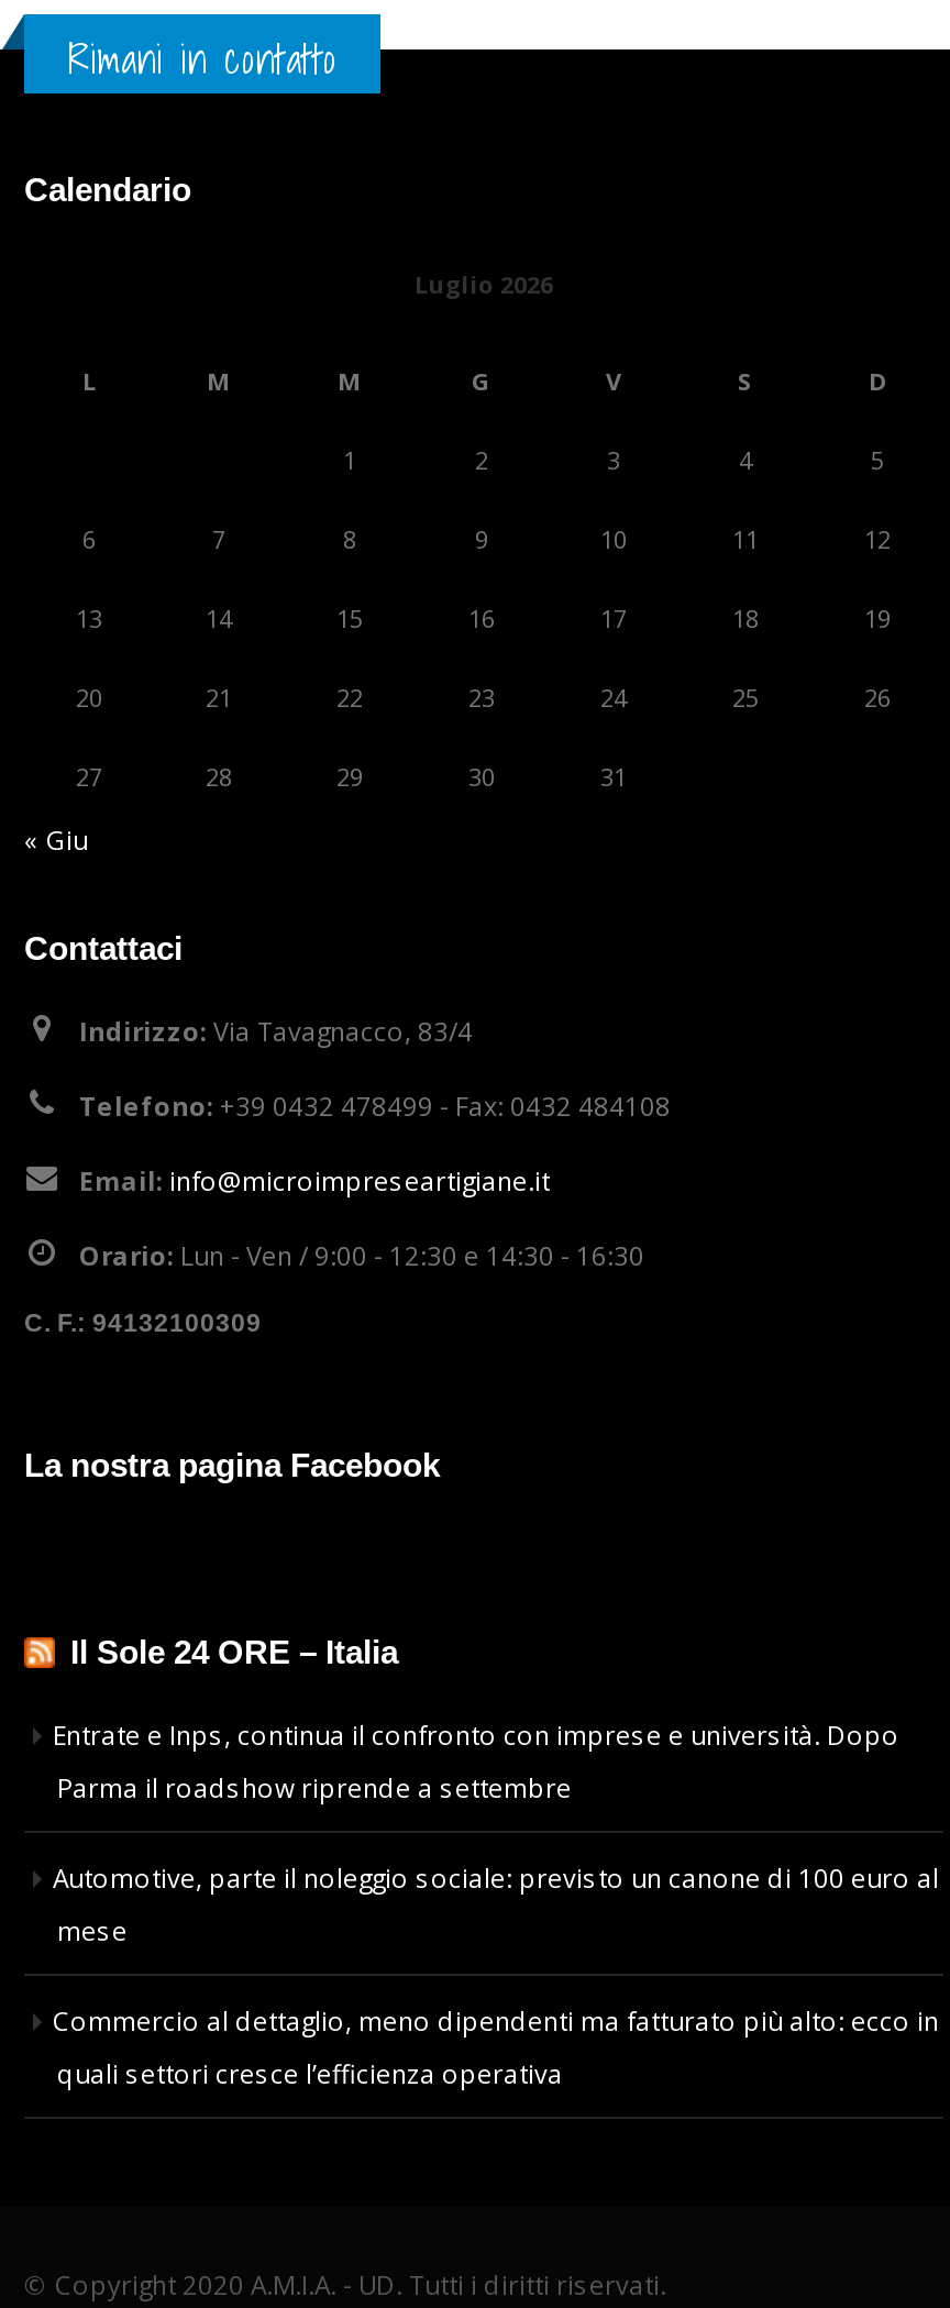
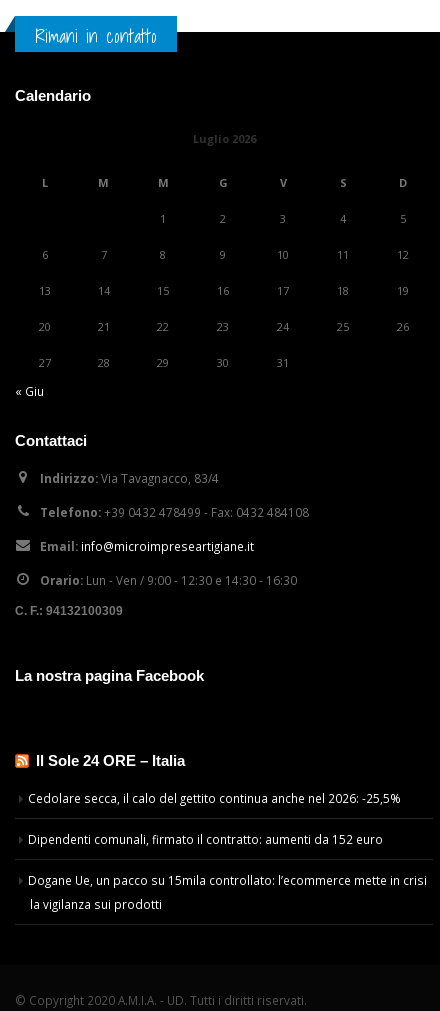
[53,1716,939,2090] Entrate e Inps, continua il confronto con imprese e università. Dopo | Parma il roadshow riprende a settembre | Automotive, parte il noleggio sociale: previsto un canone di 100 euro al | mese | Commercio al dettaglio, meno dipendenti ma fatturato più alto: ecco in | quali settori cresce l’efficienza operativa -> [28,790,427,912] Cedolare secca, il calo del gettito continua anche nel 2026: -25,5% | Dipendenti comunali, firmato il contratto: aumenti da 152 euro | Dogane Ue, un pacco su 15mila controllato: l’ecommerce mette in crisi | la vigilanza sui prodotti

